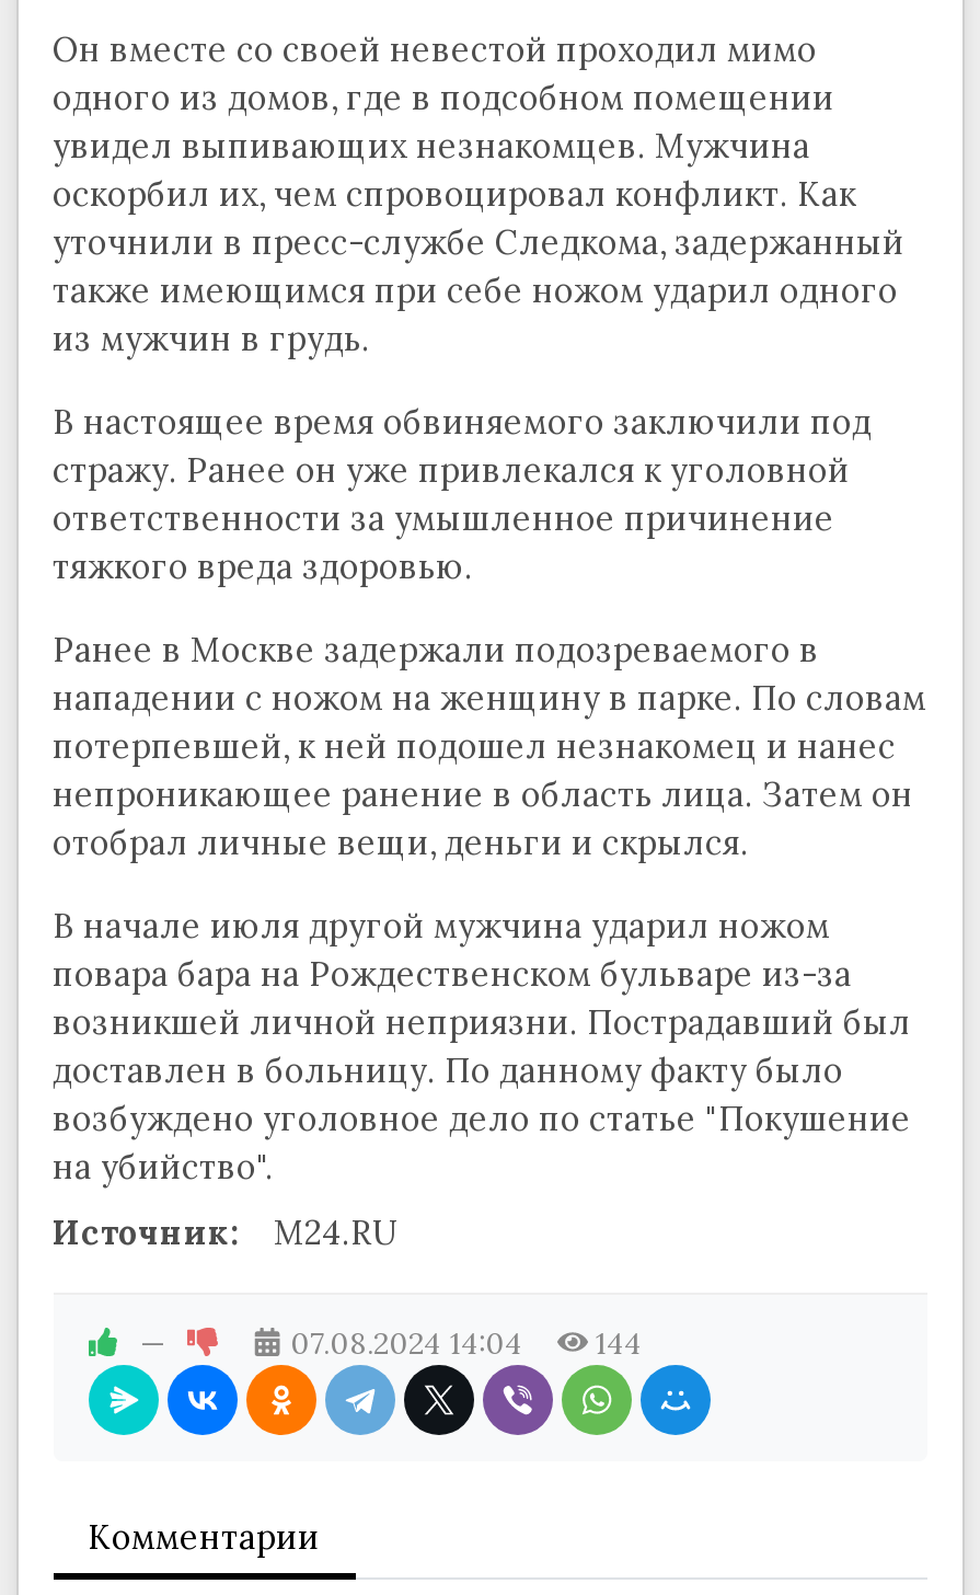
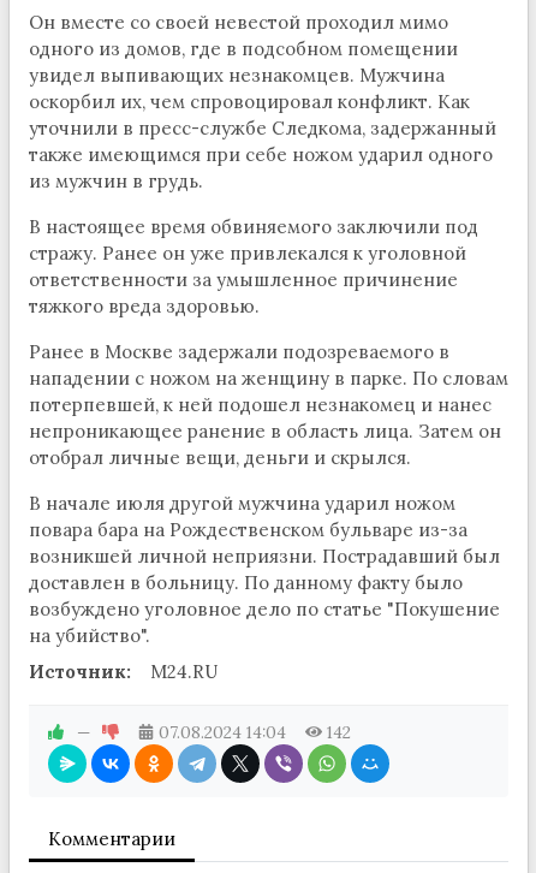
[290,1323,642,1362] 07.08.2024 14:04 144 -> [159,721,350,743] 07.08.2024 14:04 142

